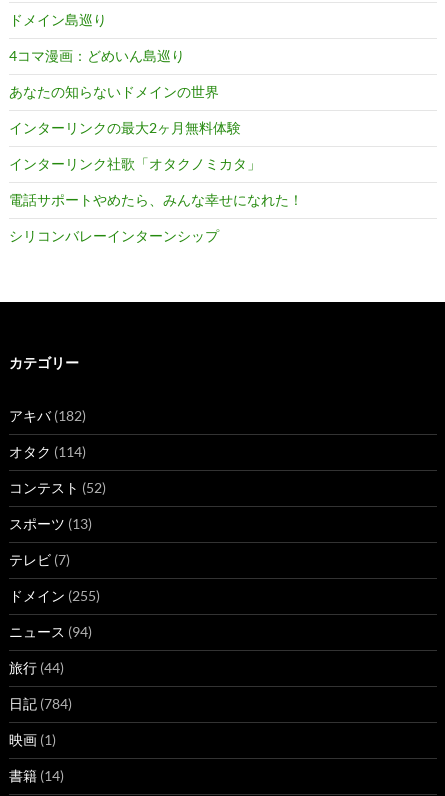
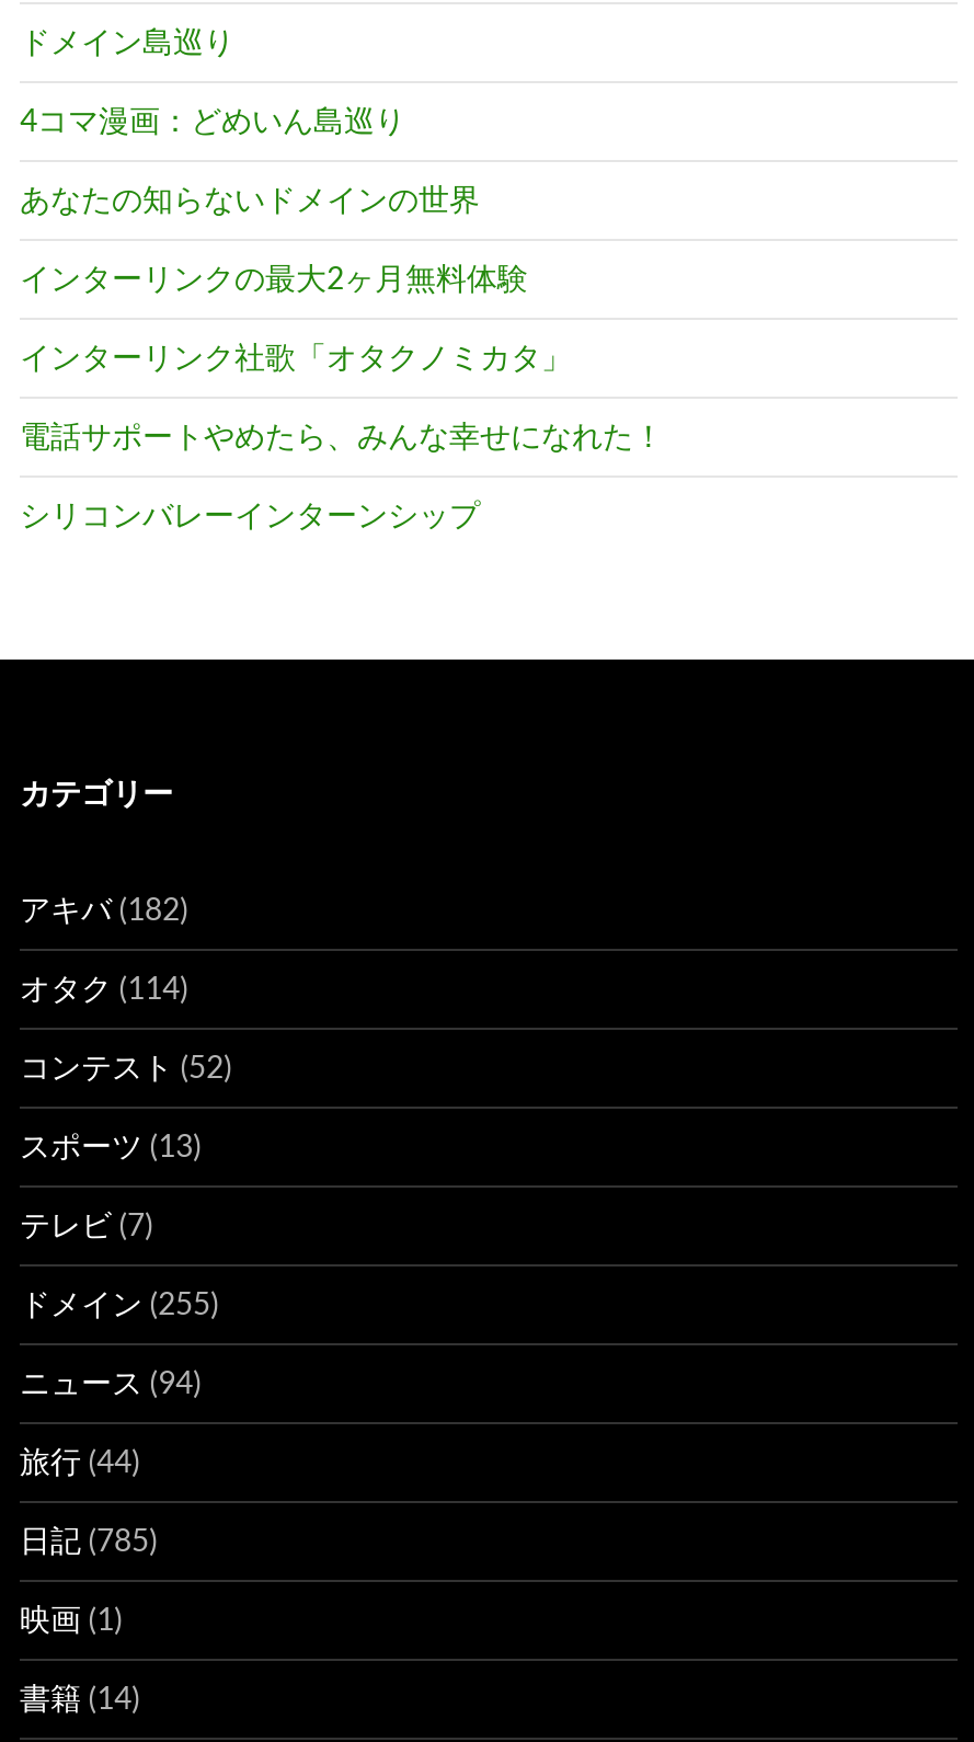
[9,695,72,712] 日記(784) -> [20,1521,158,1559] 日記(785)

